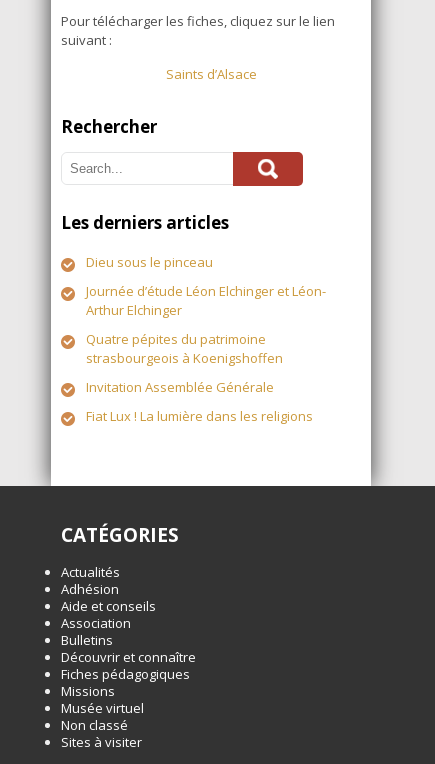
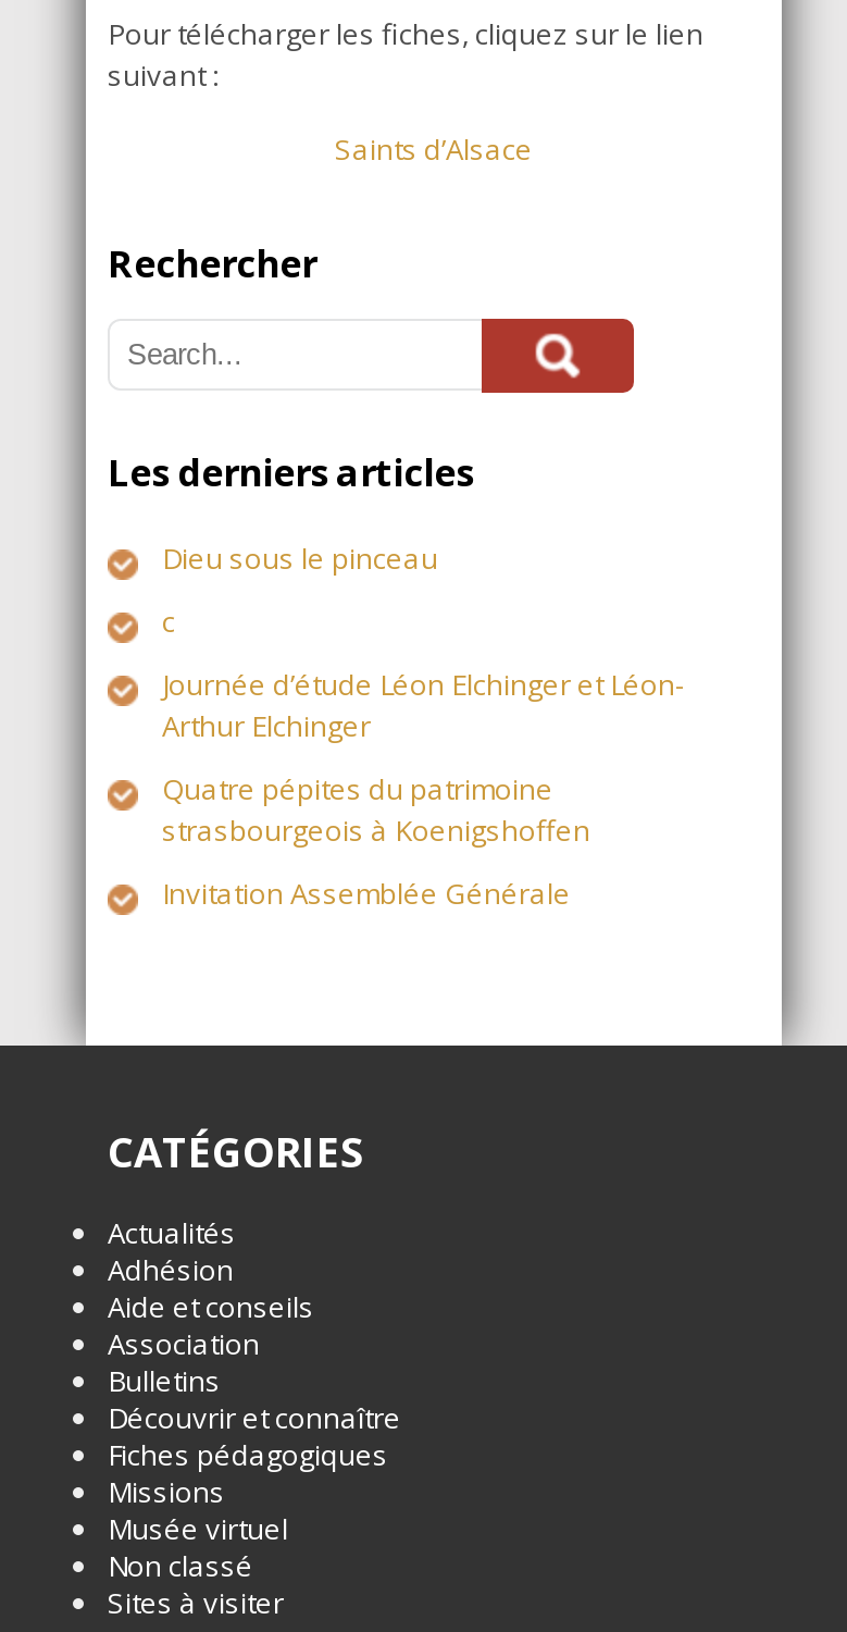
none -> [162,601,175,640] c
moved [86,282,326,396] -> [162,664,684,912]: Journée d’étude Léon Elchinger et Léon- | Arthur Elchinger | Quatre pépites du patrimoine | strasbourgeois à Koenigshoffen | Invitation Assemblée Générale
[86,407,313,425] Fiat Lux ! La lumière dans les religions -> none

